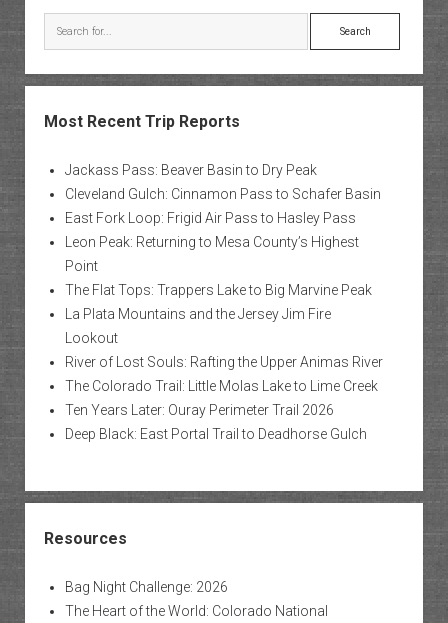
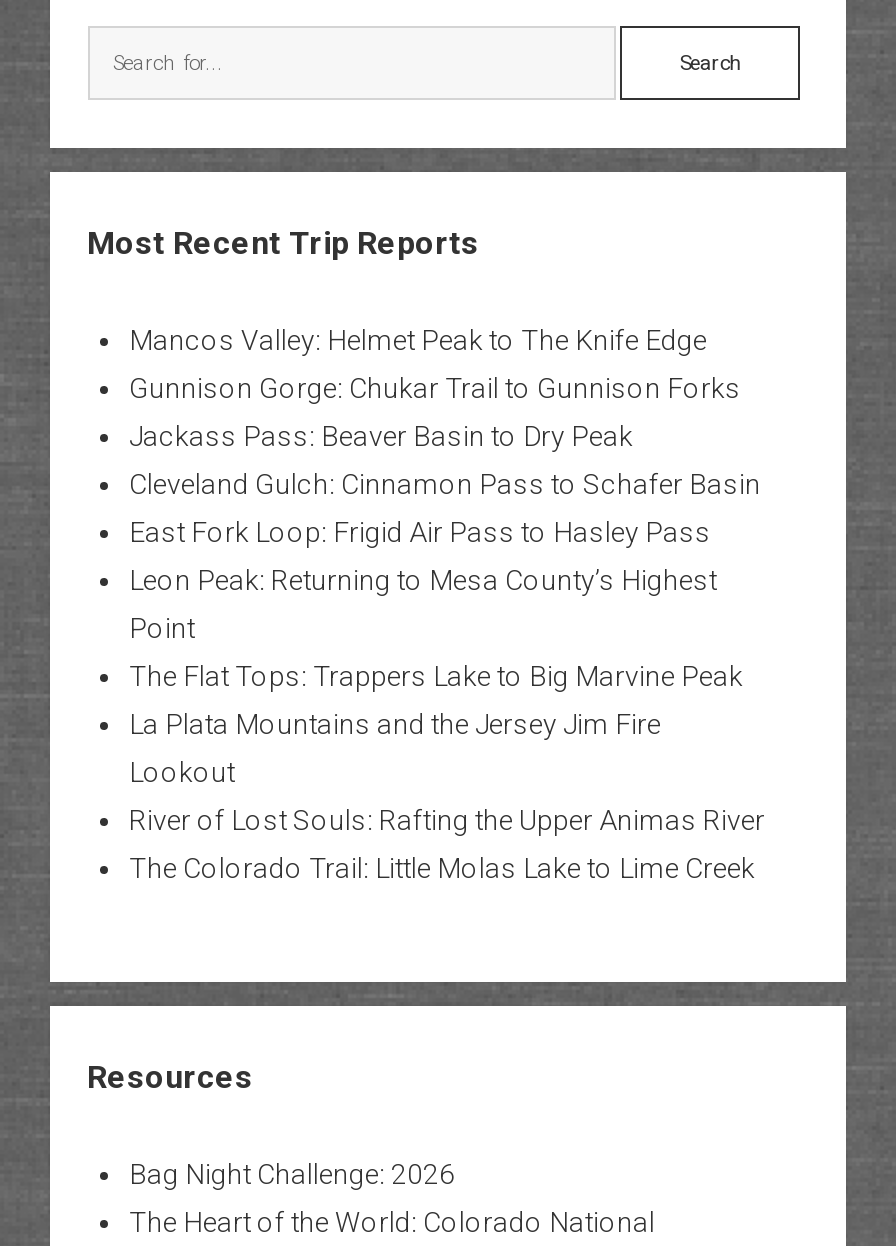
none -> [129,323,741,403] Mancos Valley: Helmet Peak to The Knife Edge | Gunnison Gorge: Chukar Trail to Gunnison Forks
moved [64,162,382,394] -> [129,419,765,883]: Jackass Pass: Beaver Basin to Dry Peak | Cleveland Gulch: Cinnamon Pass to Schafer Basin | East Fork Loop: Frigid Air Pass to Hasley Pass | ... | River of Lost Souls: Rafting the Upper Animas River | The Colorado Trail: Little Molas Lake to Lime Creek
[64,402,366,442] Ten Years Later: Ouray Perimeter Trail 2026 | Deep Black: East Portal Trail to Deadhorse Gulch -> none

